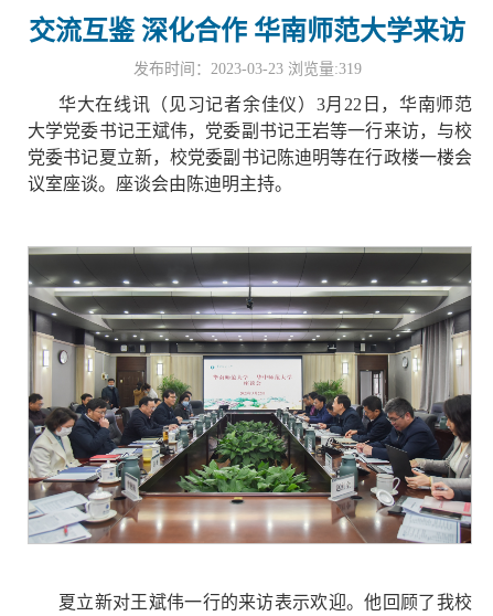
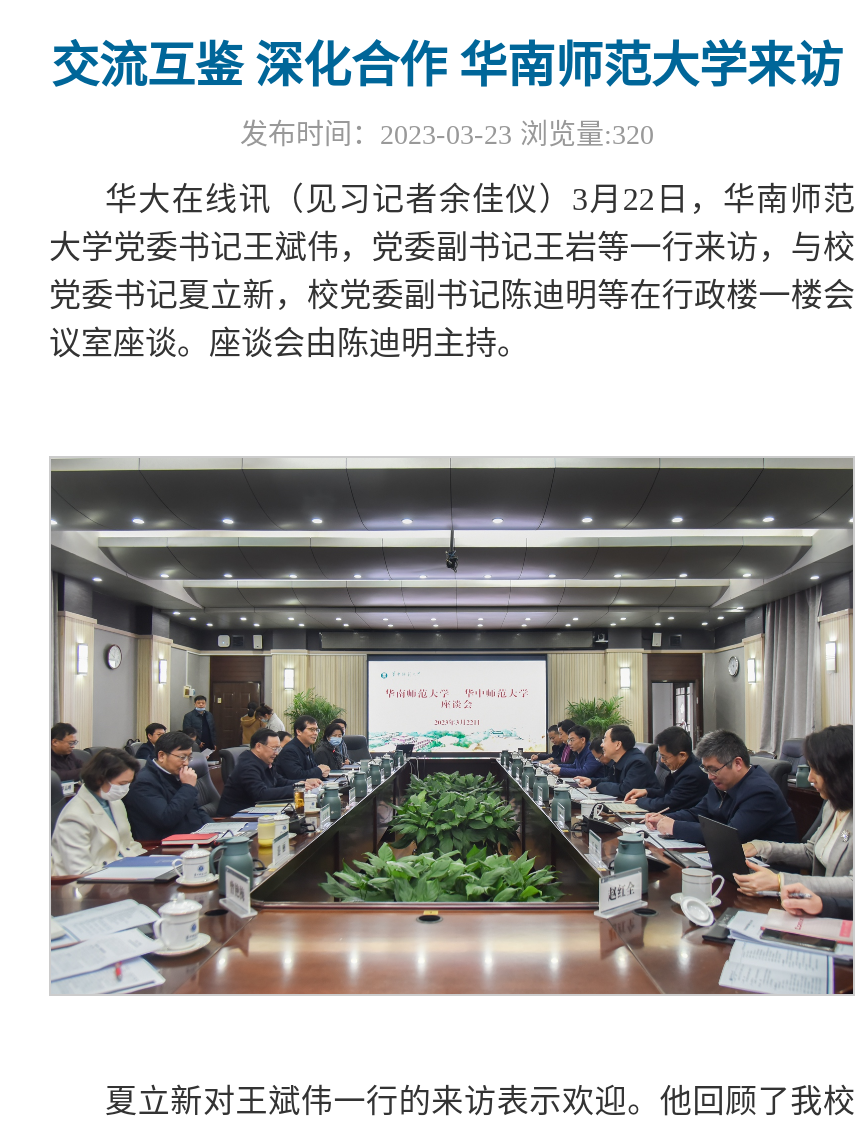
[133,61,361,78] 发布时间：2023-03-23 浏览量:319 -> [240,121,654,151] 发布时间：2023-03-23 浏览量:320

